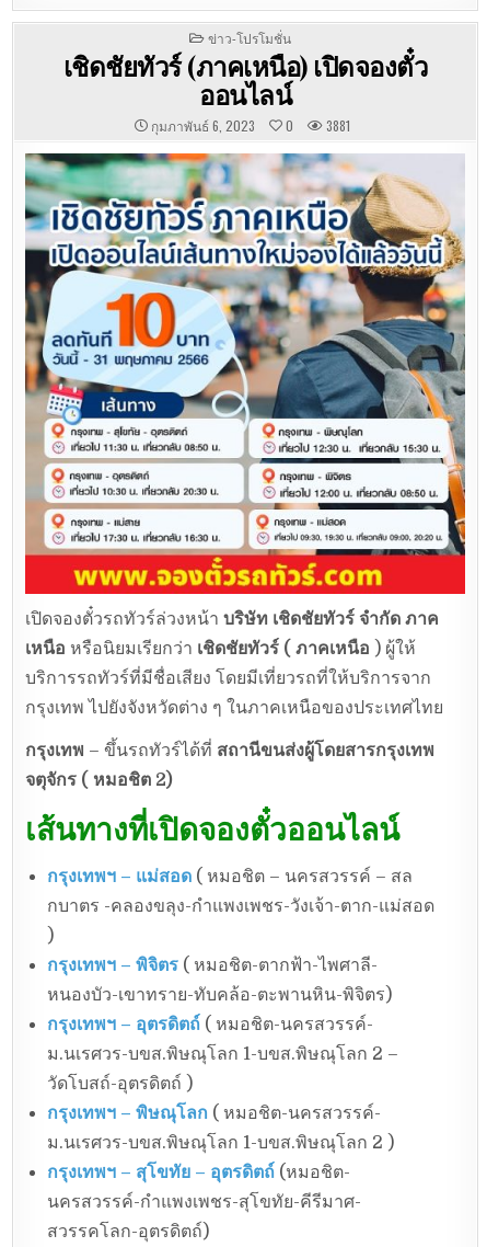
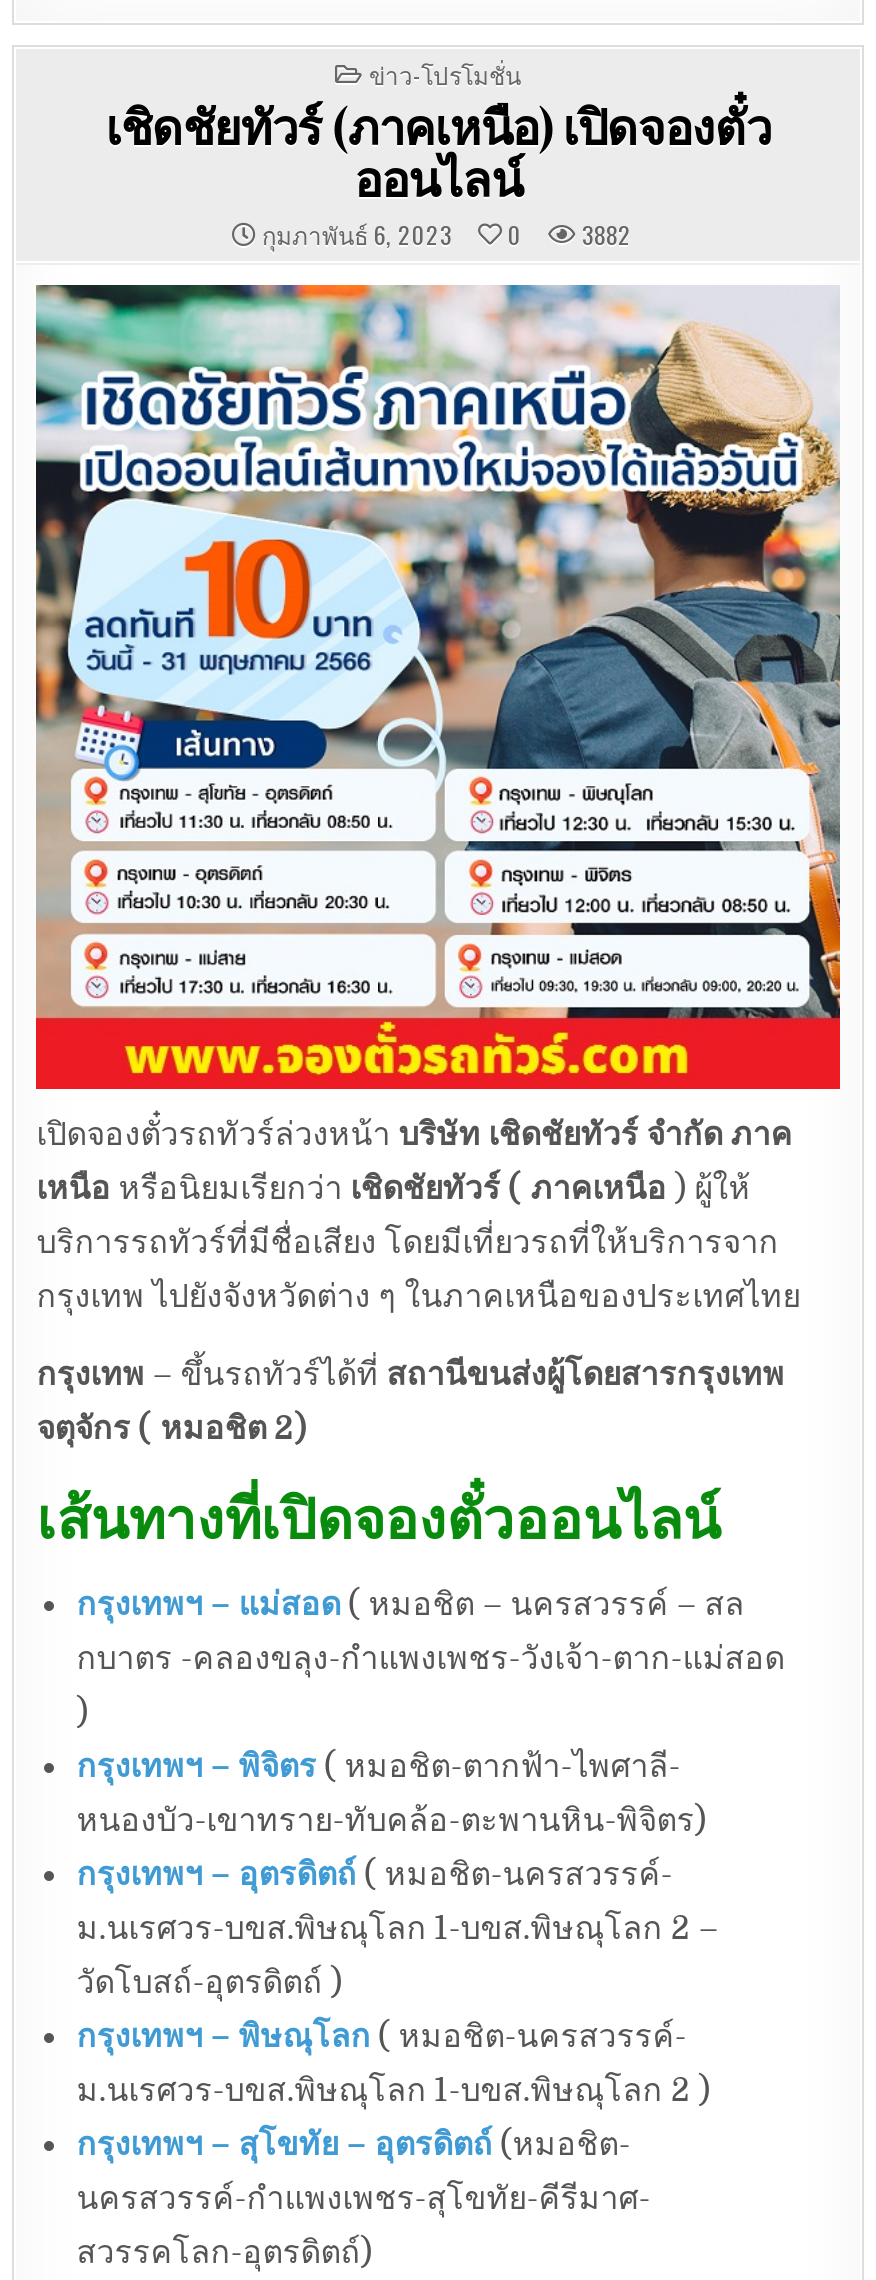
[147,116,350,135] กุมภาพันธ์ 6, 2023 0 3881 -> [256,217,632,251] กุมภาพันธ์ 6, 2023 0 3882

